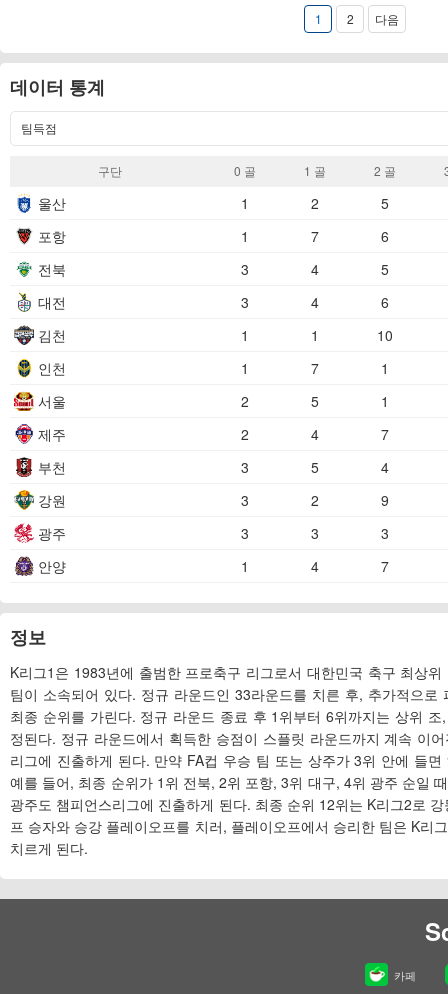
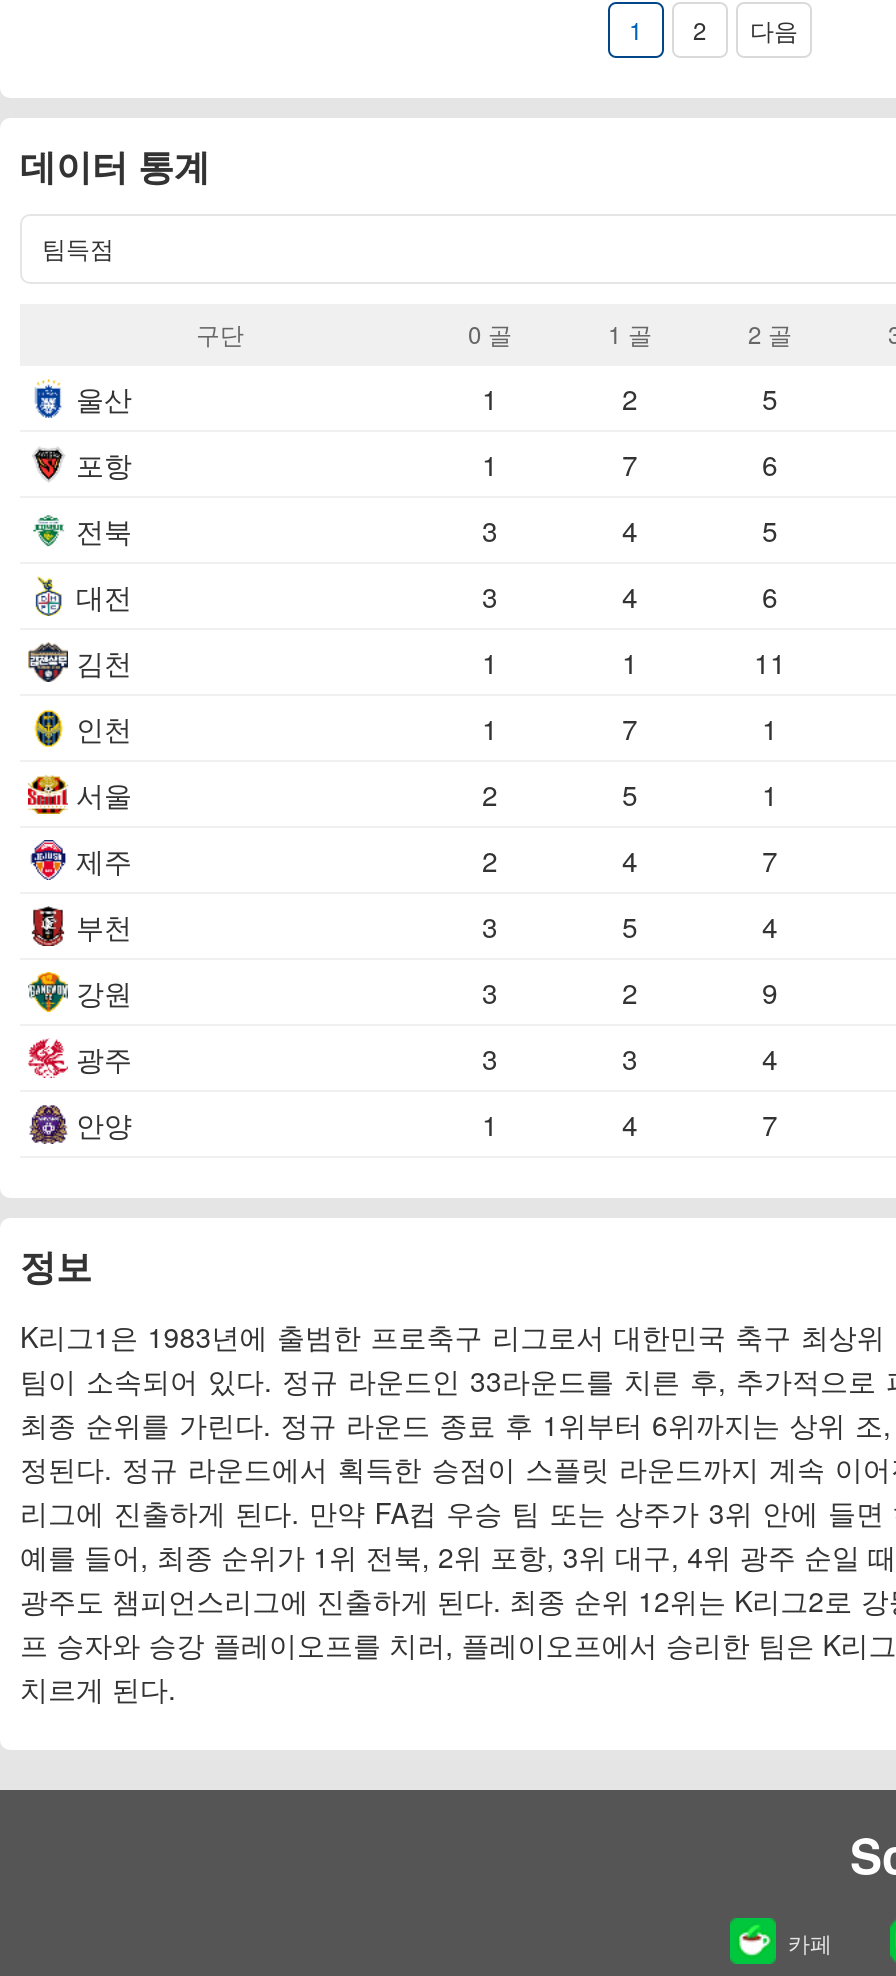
[377,325,393,345] 10 -> [754,642,786,682] 11
[381,523,389,543] 3 -> [762,1038,778,1078] 4

